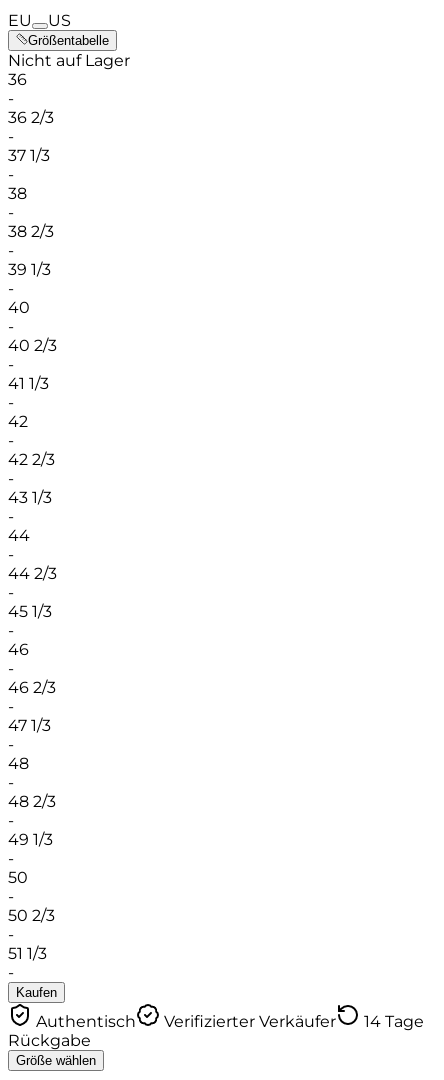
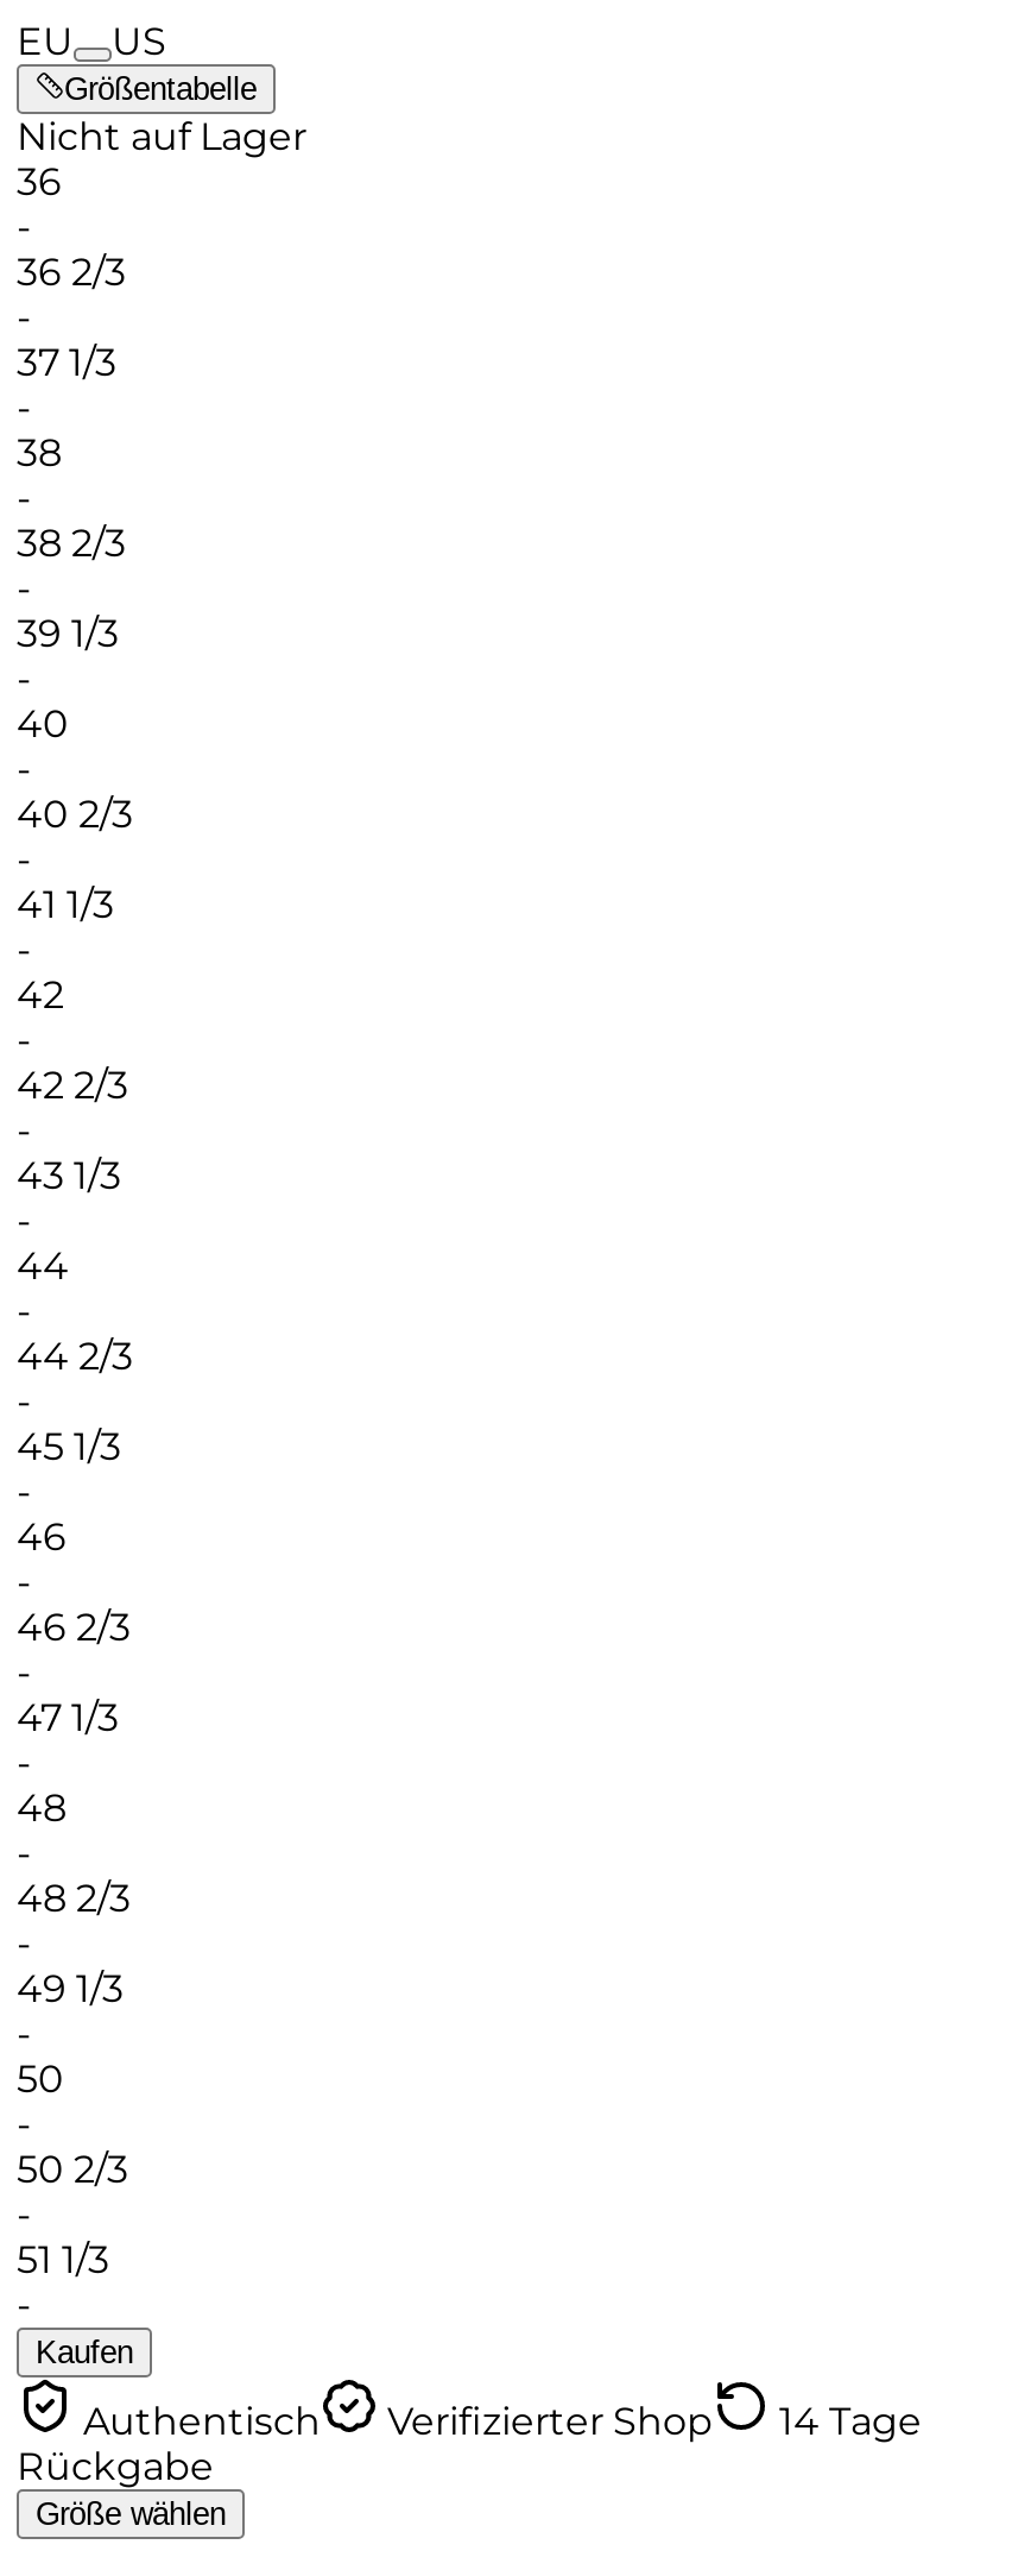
[164,1012,336,1031] Verifizierter Verkäufer -> [387,2399,713,2444] Verifizierter Shop

